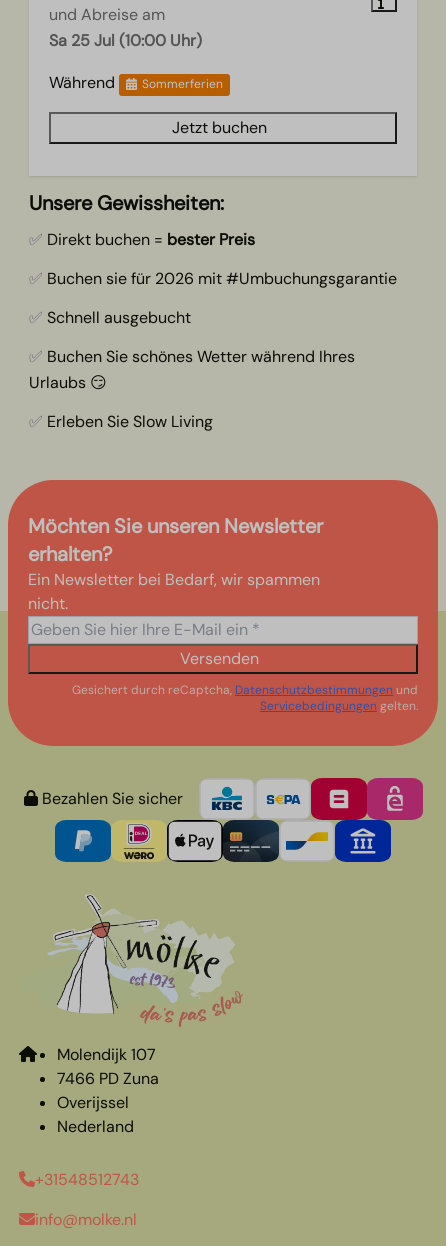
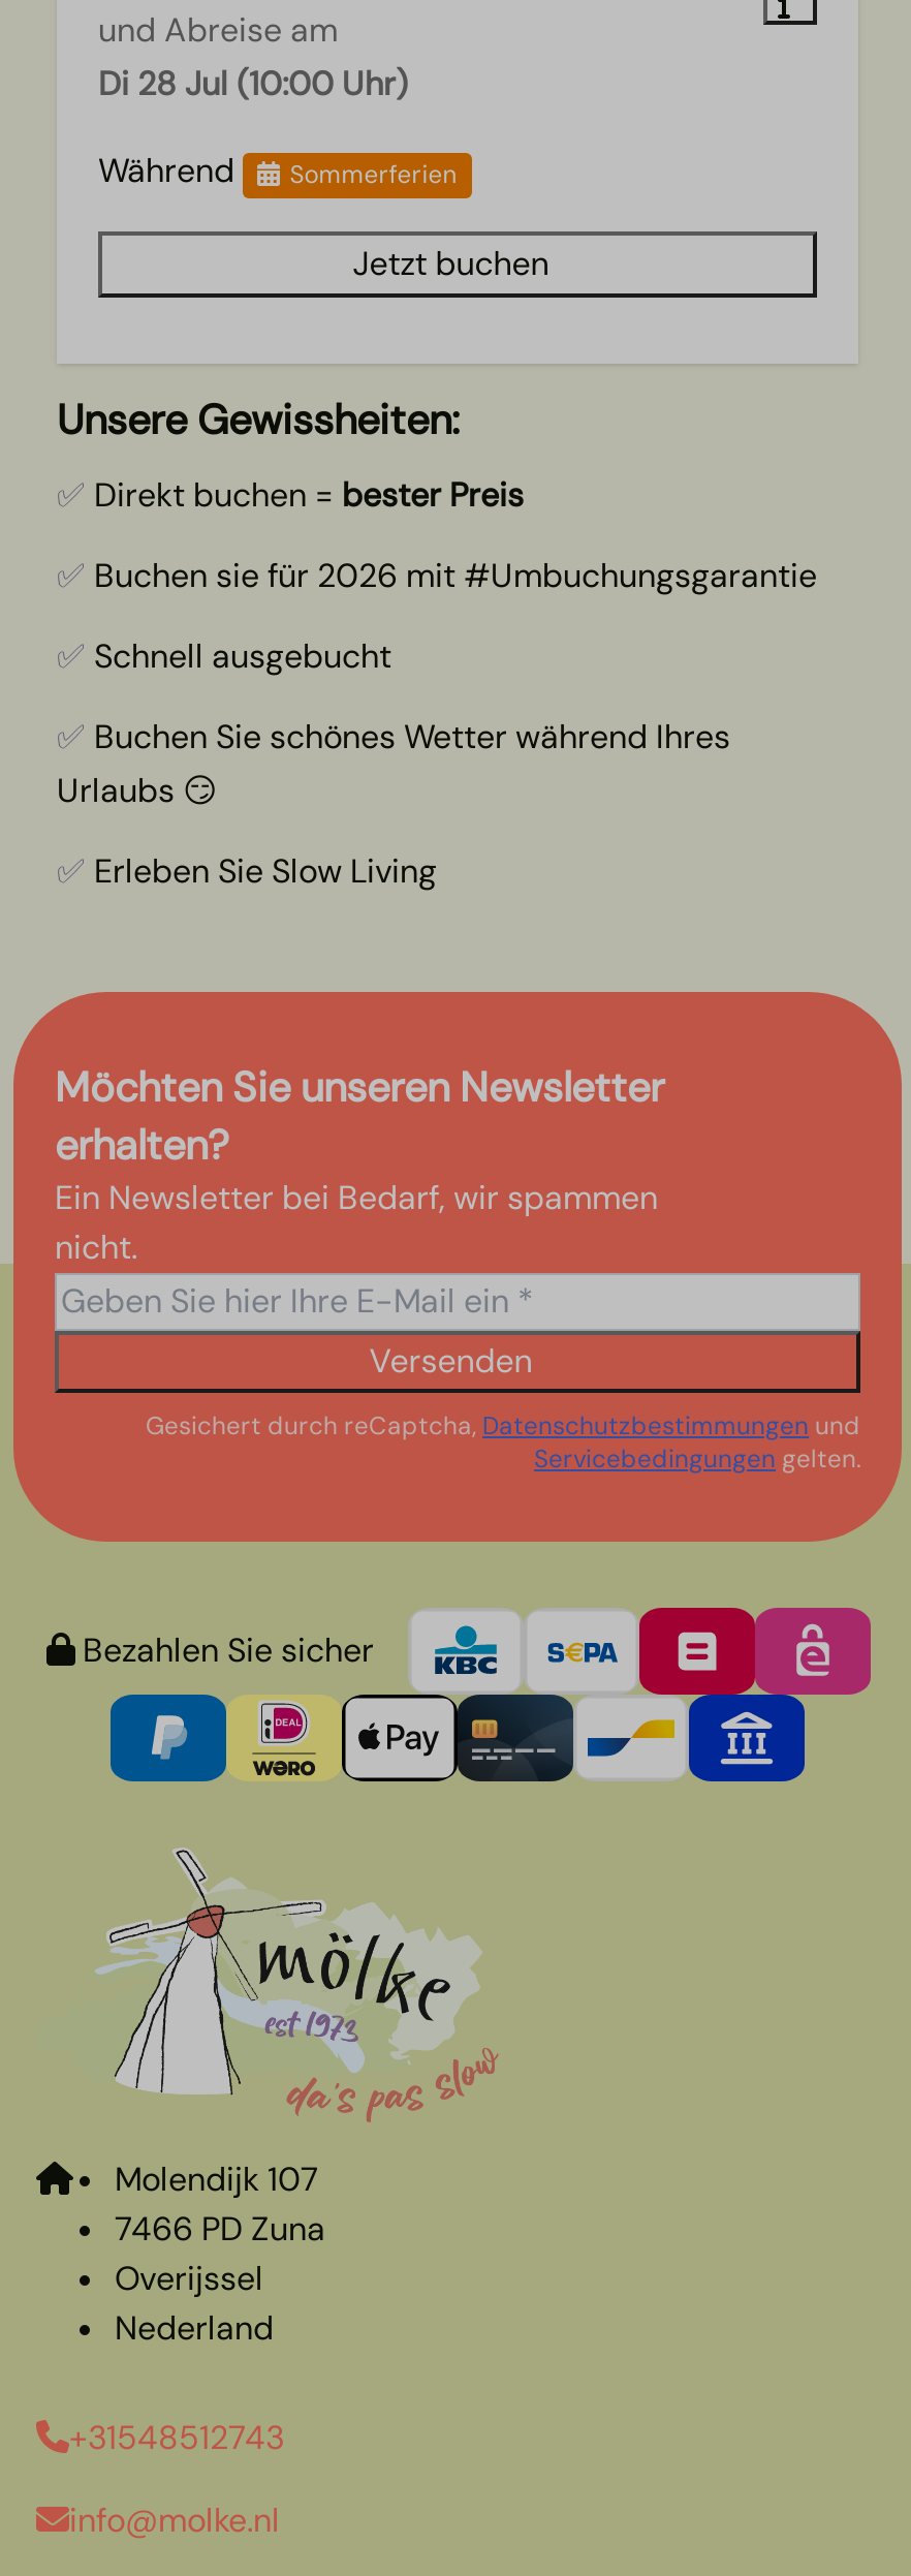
[49,30,202,51] Sa 25 Jul (10:00 Uhr) -> [98,62,408,105] Di 28 Jul (10:00 Uhr)

